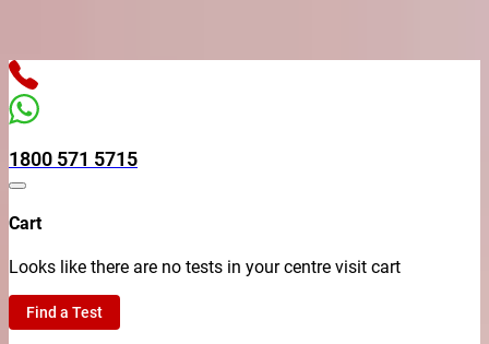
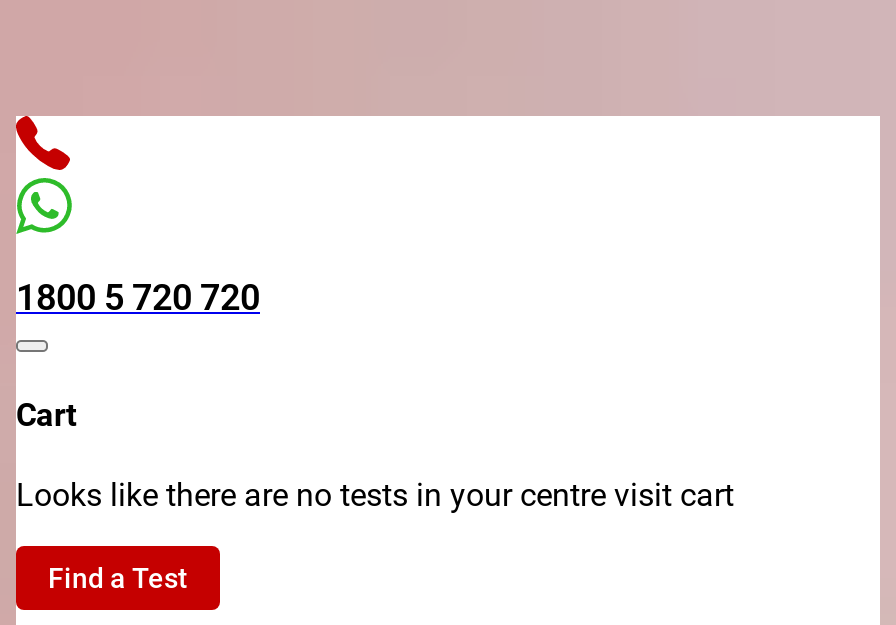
[9,147,138,170] 1800 571 5715 -> [16,276,260,318] 1800 5 720 720

